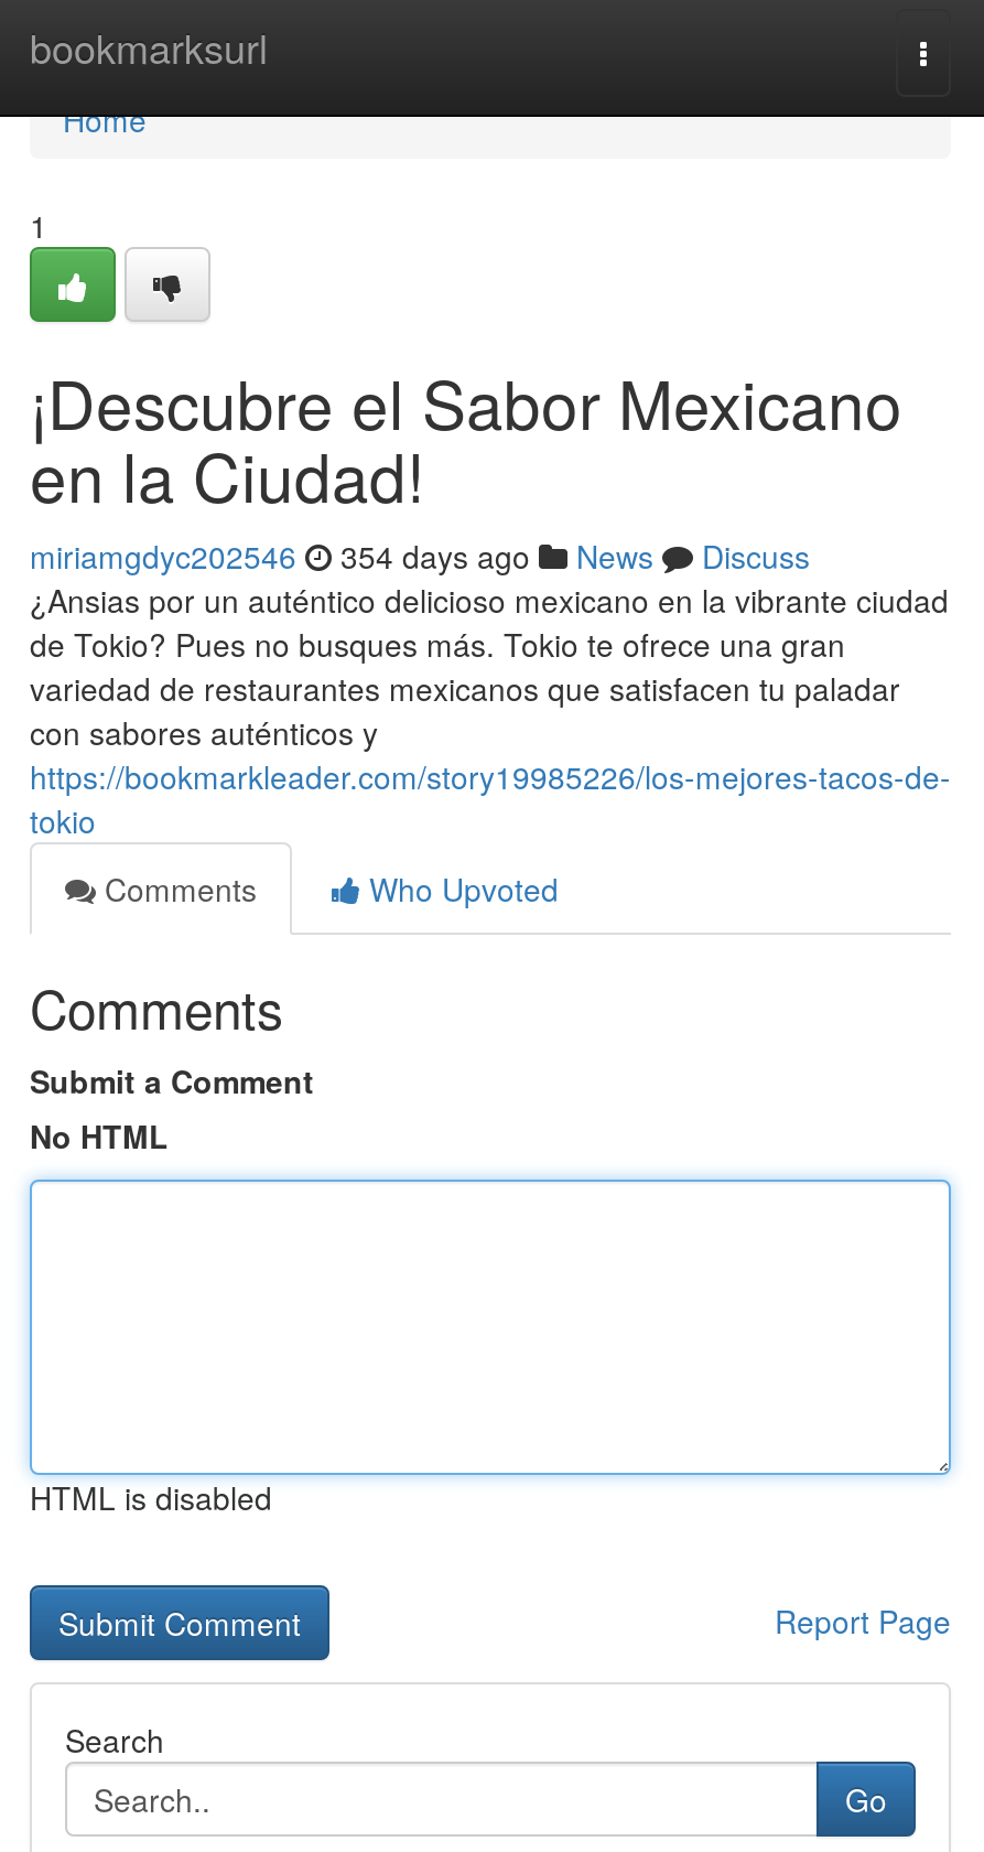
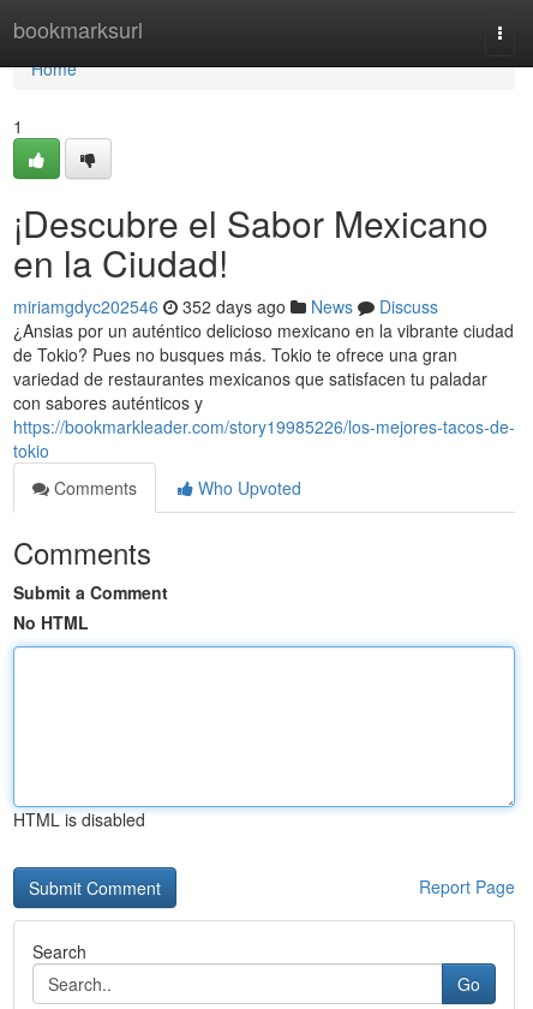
[30,534,810,578] miriamgdyc202546 354 days ago News Discuss -> [13,294,438,318] miriamgdyc202546 352 days ago News Discuss

